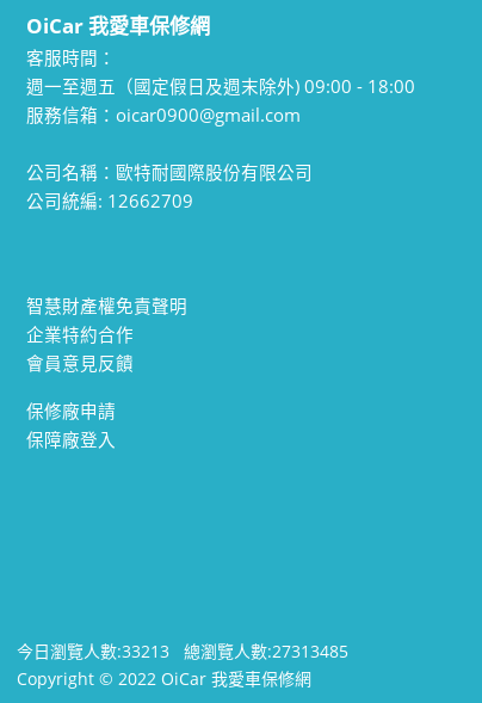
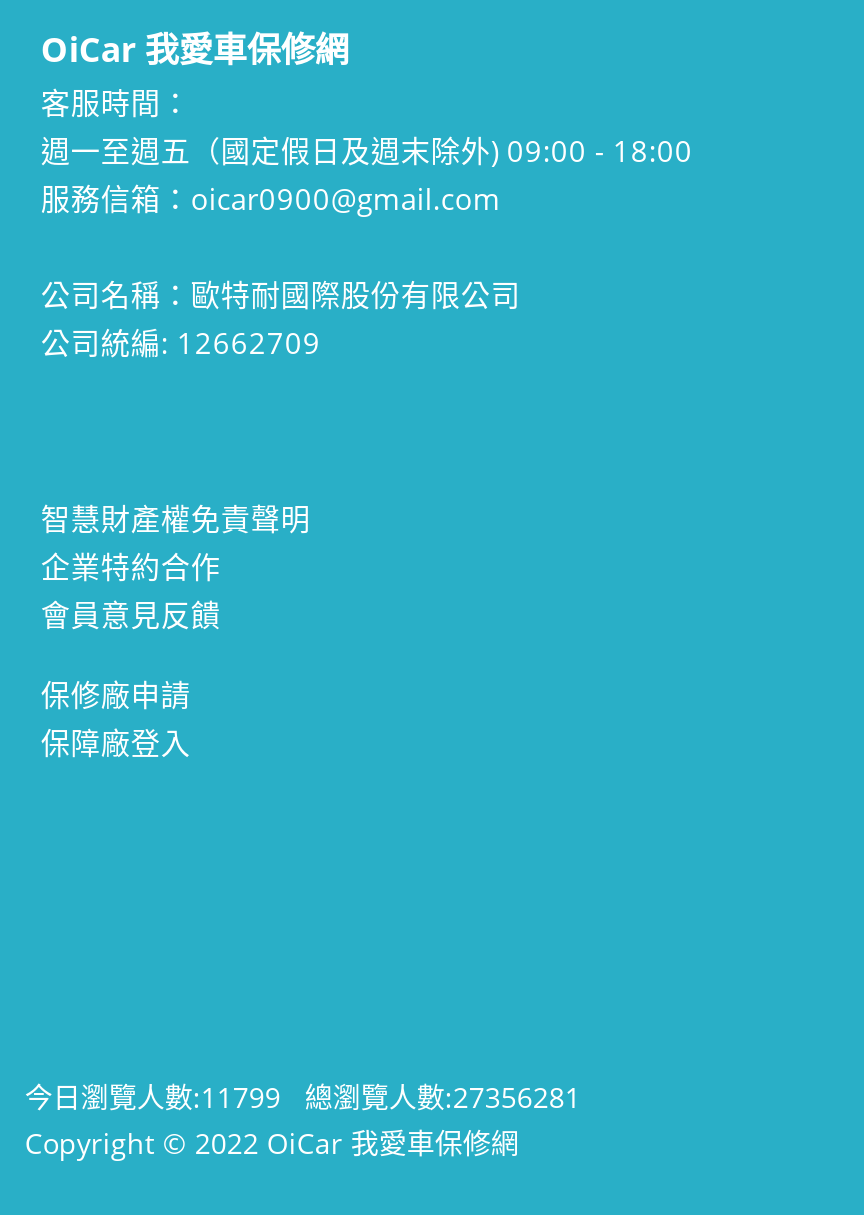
[17,640,349,662] 今日瀏覽人數:33213總瀏覽人數:27313485 -> [25,1078,581,1116] 今日瀏覽人數:11799總瀏覽人數:27356281

